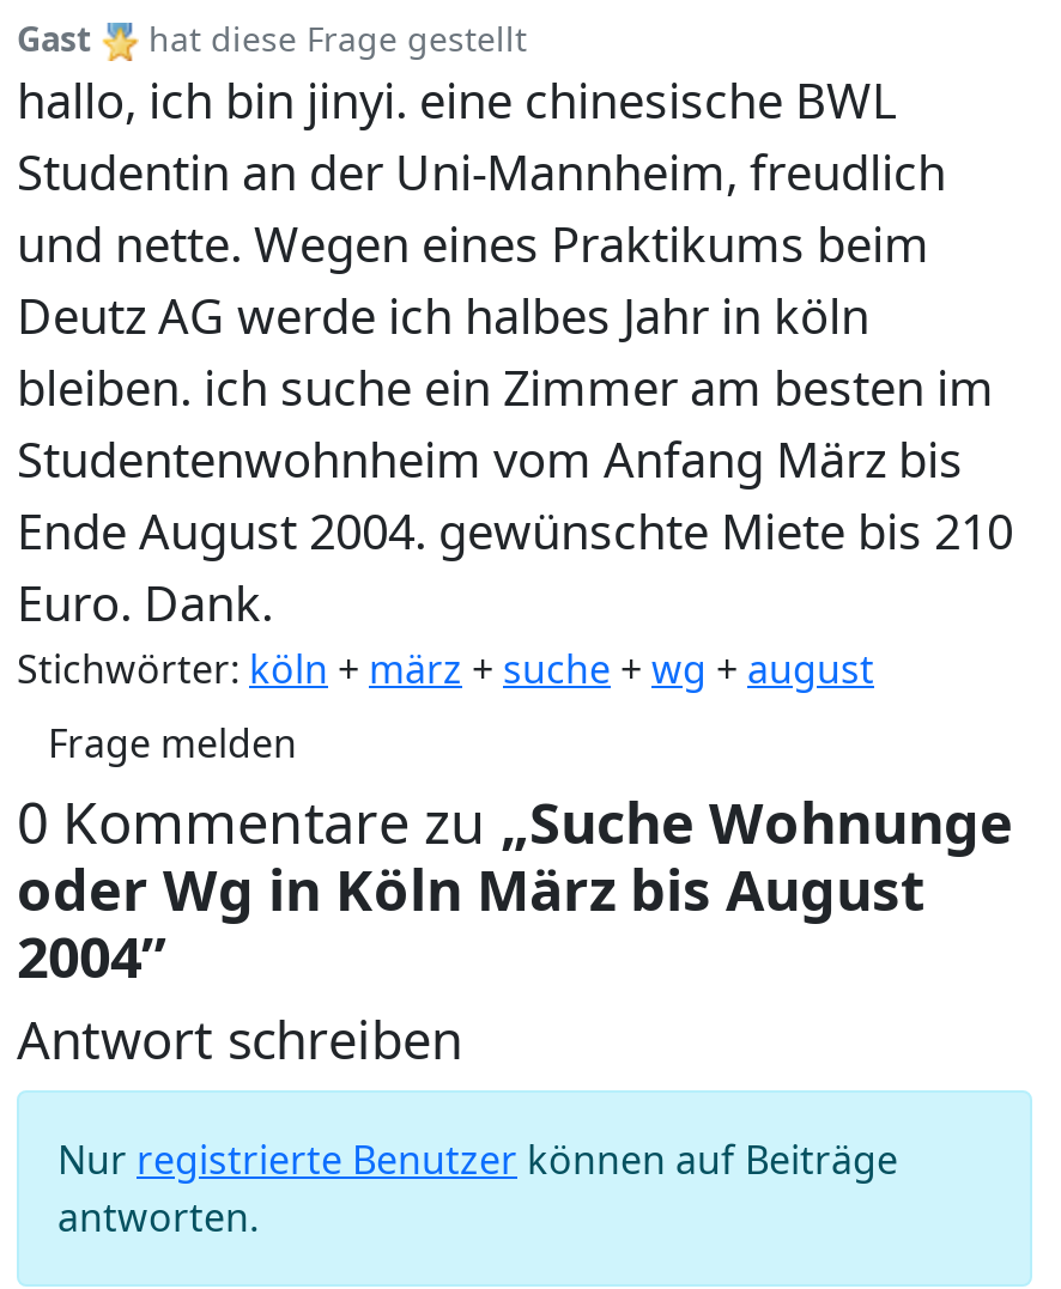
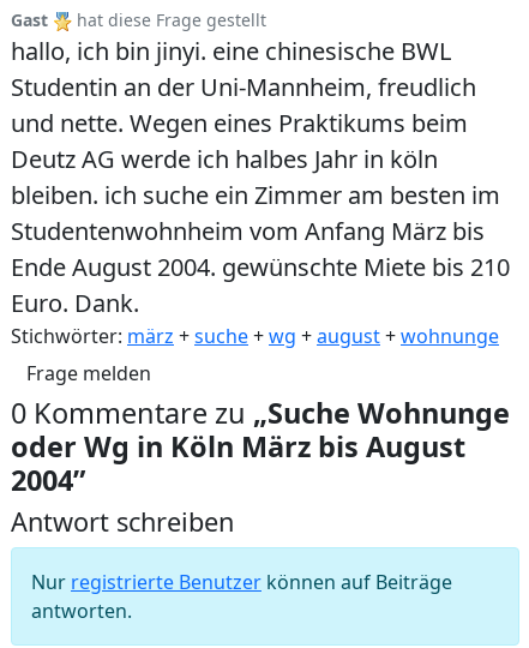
[17,643,874,695] Stichwörter: köln + märz + suche + wg + august -> [11,323,499,349] Stichwörter: märz + suche + wg + august + wohnunge

